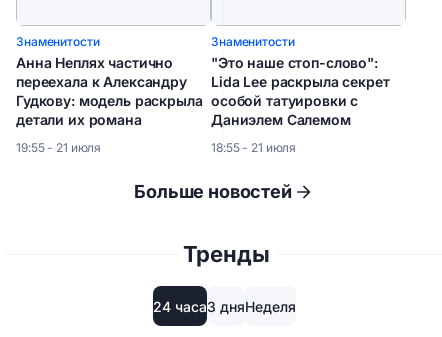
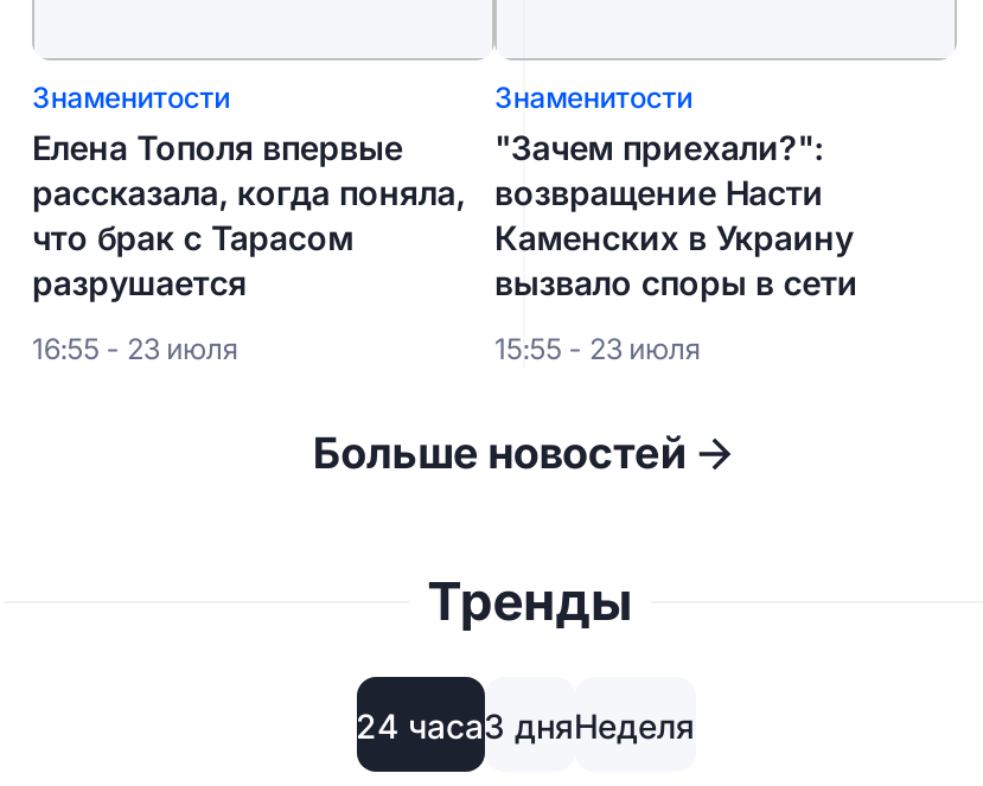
[16,54,203,128] Анна Неплях частично | переехала к Александру | Гудкову: модель раскрыла | детали их романа -> [32,127,465,302] Елена Тополя впервые | рассказала, когда поняла, | что брак с Тарасом | разрушается
[211,54,390,128] "Это наше стоп-слово": | Lida Lee раскрыла секрет | особой татуировки с | Даниэлем Салемом -> [494,127,858,302] "Зачем приехали?": | возвращение Насти | Каменских в Украину | вызвало споры в сети
[16,140,101,155] 19:55 - 21 июля -> [32,331,239,366] 16:55 - 23 июля
[211,140,296,155] 18:55 - 21 июля -> [494,331,701,366] 15:55 - 23 июля

